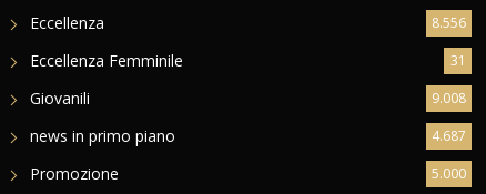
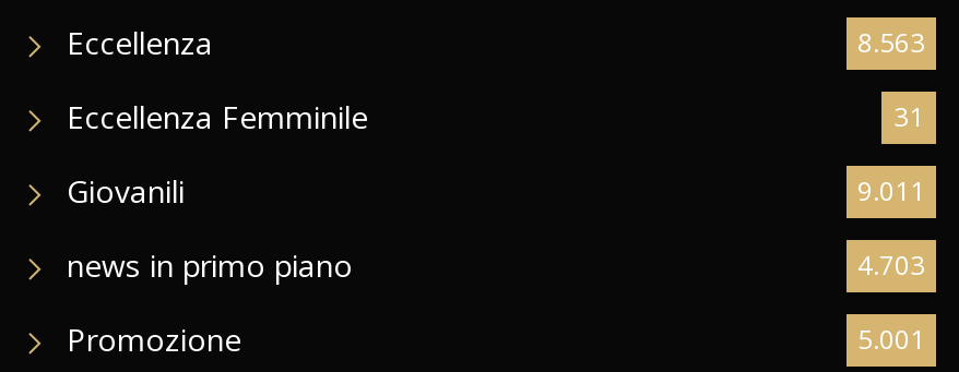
[432,13,466,32] 8.556 -> [857,25,925,62] 8.563
[432,88,466,107] 9.008 -> [857,173,925,210] 9.011
[432,126,466,145] 4.687 -> [857,247,925,284] 4.703
[432,164,466,183] 5.000 -> [857,321,925,358] 5.001

